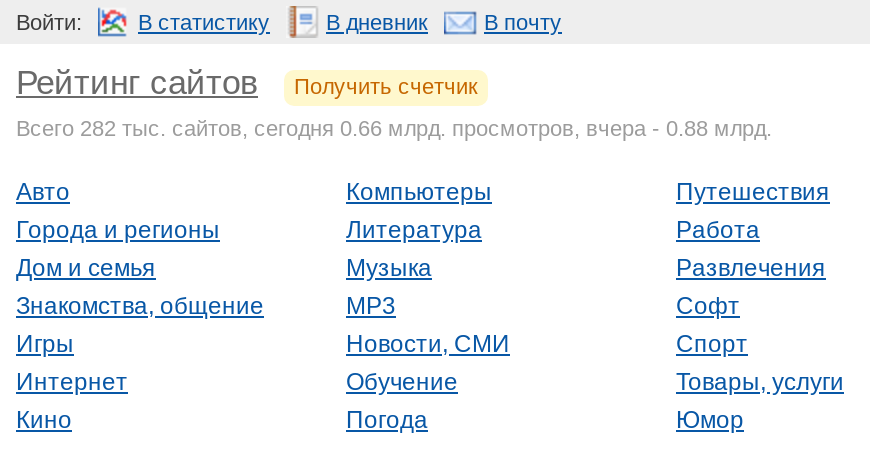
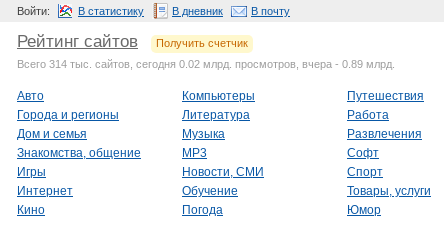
[16,116,772,140] Всего 282 тыс. сайтов, сегодня 0.66 млрд. просмотров, вчера - 0.88 млрд. -> [17,58,395,70] Всего 314 тыс. сайтов, сегодня 0.02 млрд. просмотров, вчера - 0.89 млрд.

